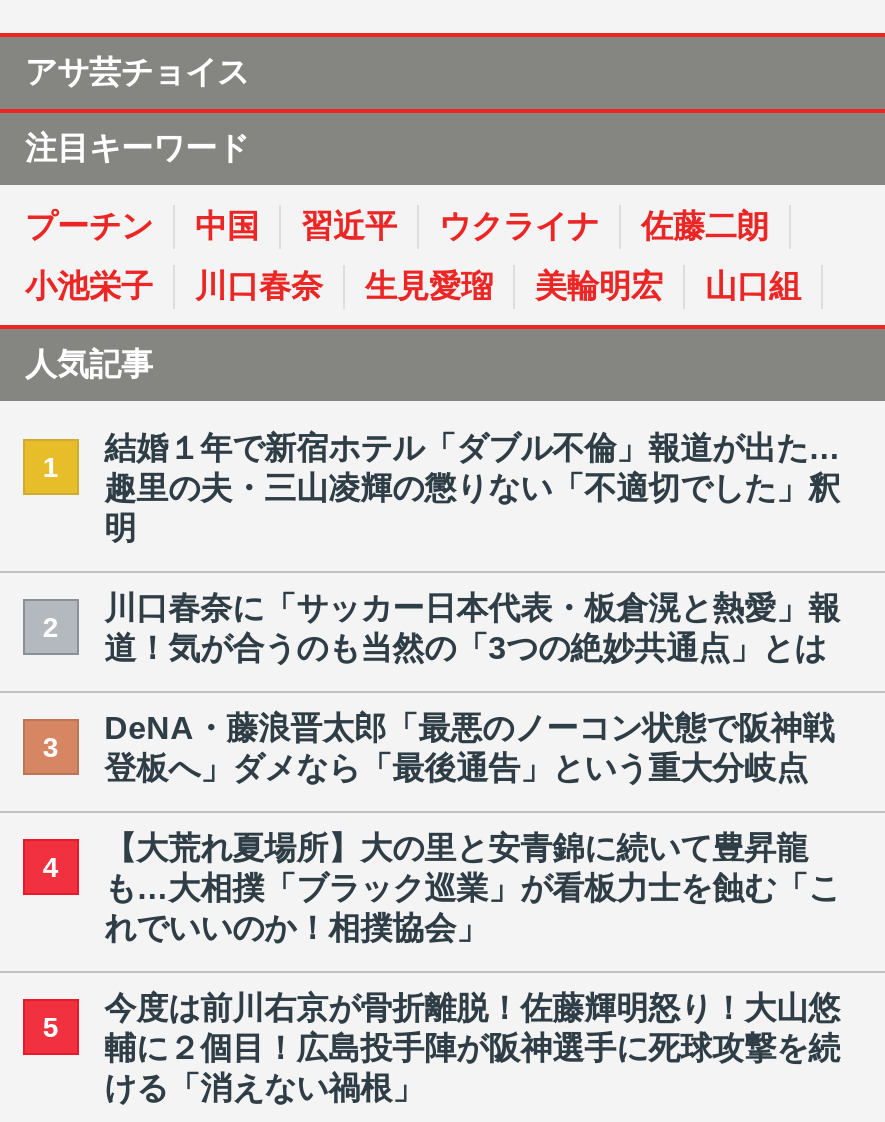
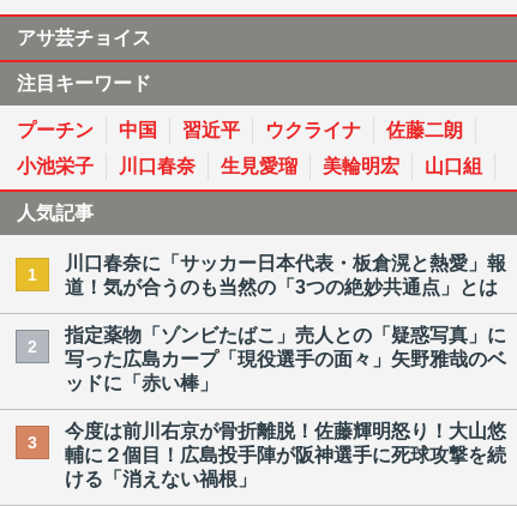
[43,431,840,642] 結婚１年で新宿ホテル「ダブル不倫」報道が出た… | 趣里の夫・三山凌輝の懲りない「不適切でした」釈 | 明 | 2 -> none
none -> [27,336,37,356] 2
none -> [64,325,506,393] 指定薬物「ゾンビたばこ」売人との「疑惑写真」に | 写った広島カープ「現役選手の面々」矢野雅哉のベ | ッドに「赤い棒」
[43,711,834,882] DeNA・藤浪晋太郎「最悪のノーコン状態で阪神戦 | 登板へ」ダメなら「最後通告」という重大分岐点 | 4 -> none
[43,831,840,1042] 【大荒れ夏場所】大の里と安青錦に続いて豊昇龍 | も…大相撲「ブラック巡業」が看板力士を蝕む「こ | れでいいのか！相撲協会」 | 5 -> none

